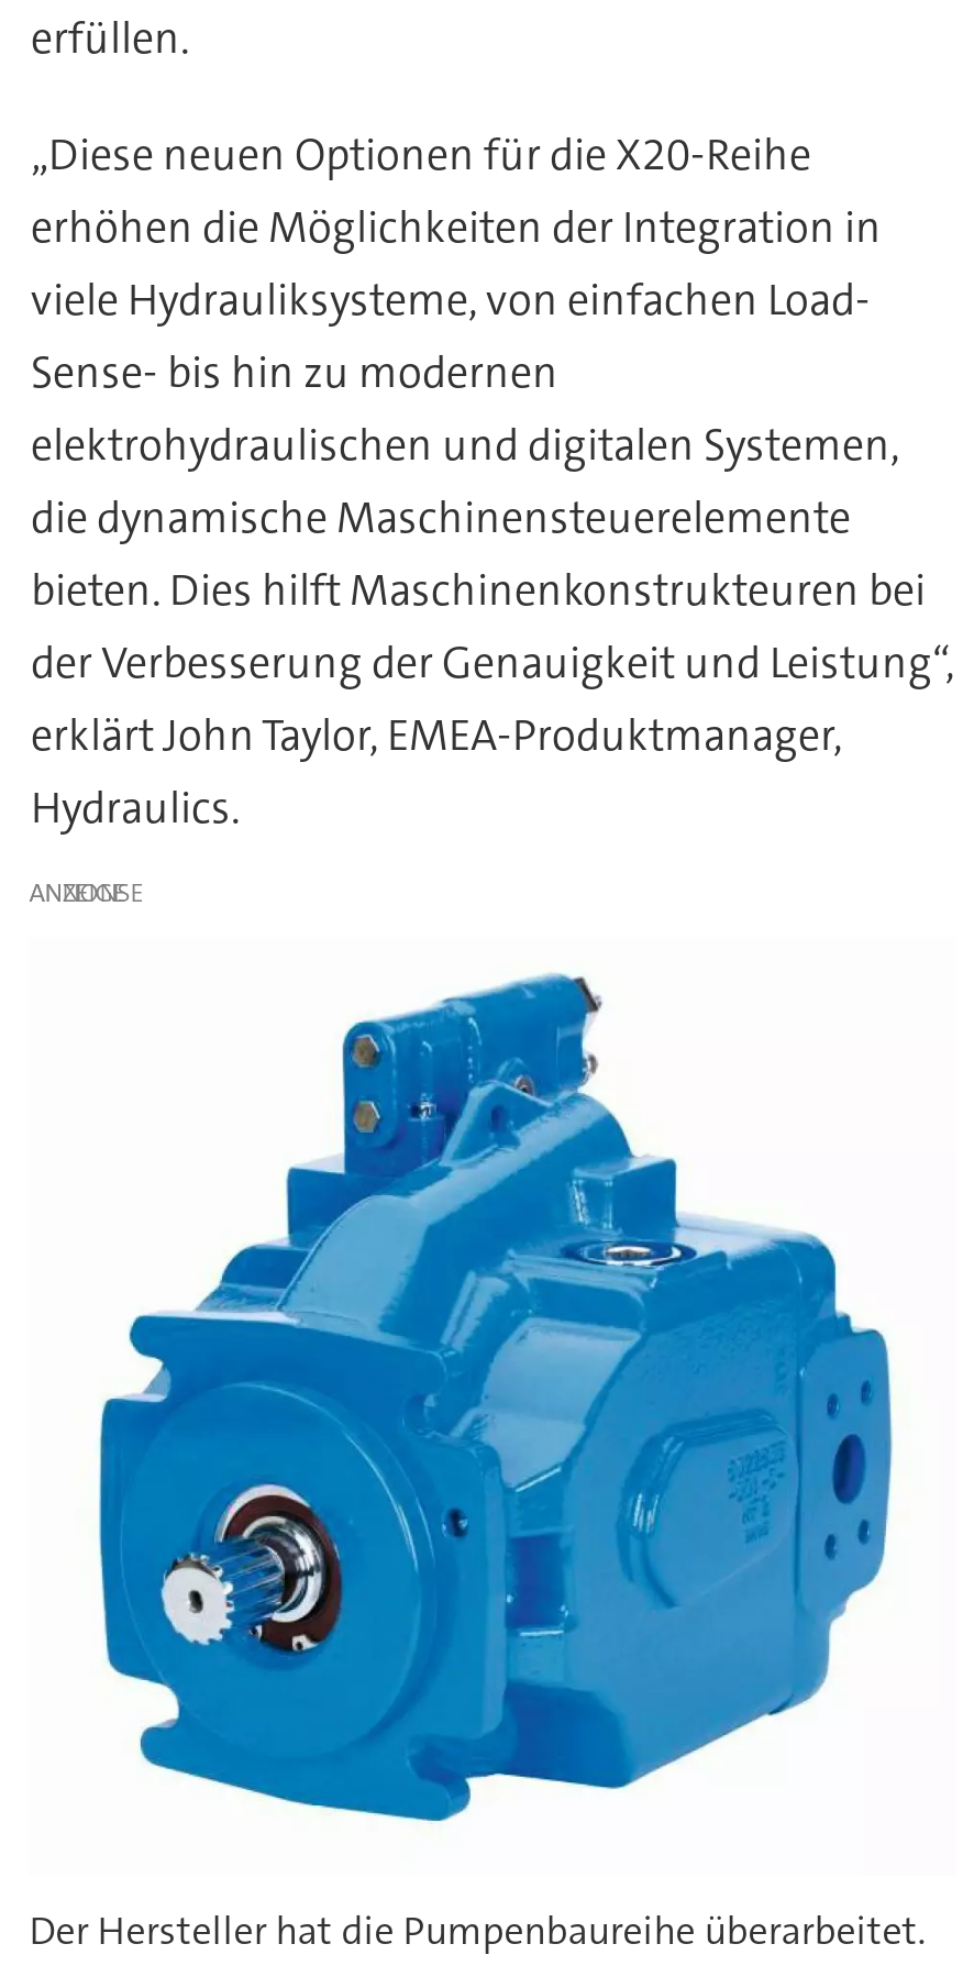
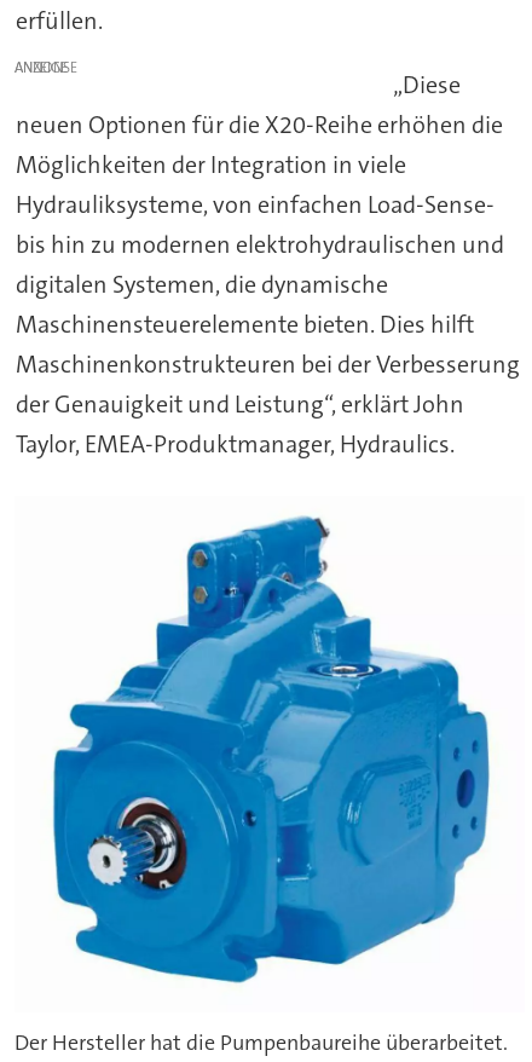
[31,125,954,835] „Diese neuen Optionen für die X20-Reihe | erhöhen die Möglichkeiten der Integration in | viele Hydrauliksysteme, von einfachen Load- | Sense- bis hin zu modernen | elektrohydraulischen und digitalen Systemen, | die dynamische Maschinensteuerelemente | bieten. Dies hilft Maschinenkonstrukteuren bei | der Verbesserung der Genauigkeit und Leistung“, | erklärt John Taylor, EMEA-Produktmanager, | Hydraulics. -> none
moved [29,875,126,910] -> [15,58,68,77]: ANZEIGE
none -> [16,69,520,459] „Diese | neuen Optionen für die X20-Reihe erhöhen die | Möglichkeiten der Integration in viele | Hydrauliksysteme, von einfachen Load-Sense- | bis hin zu modernen elektrohydraulischen und | digitalen Systemen, die dynamische | Maschinensteuerelemente bieten. Dies hilft | Maschinenkonstrukteuren bei der Verbesserung | der Genauigkeit und Leistung“, erklärt John | Taylor, EMEA-Produktmanager, Hydraulics.

